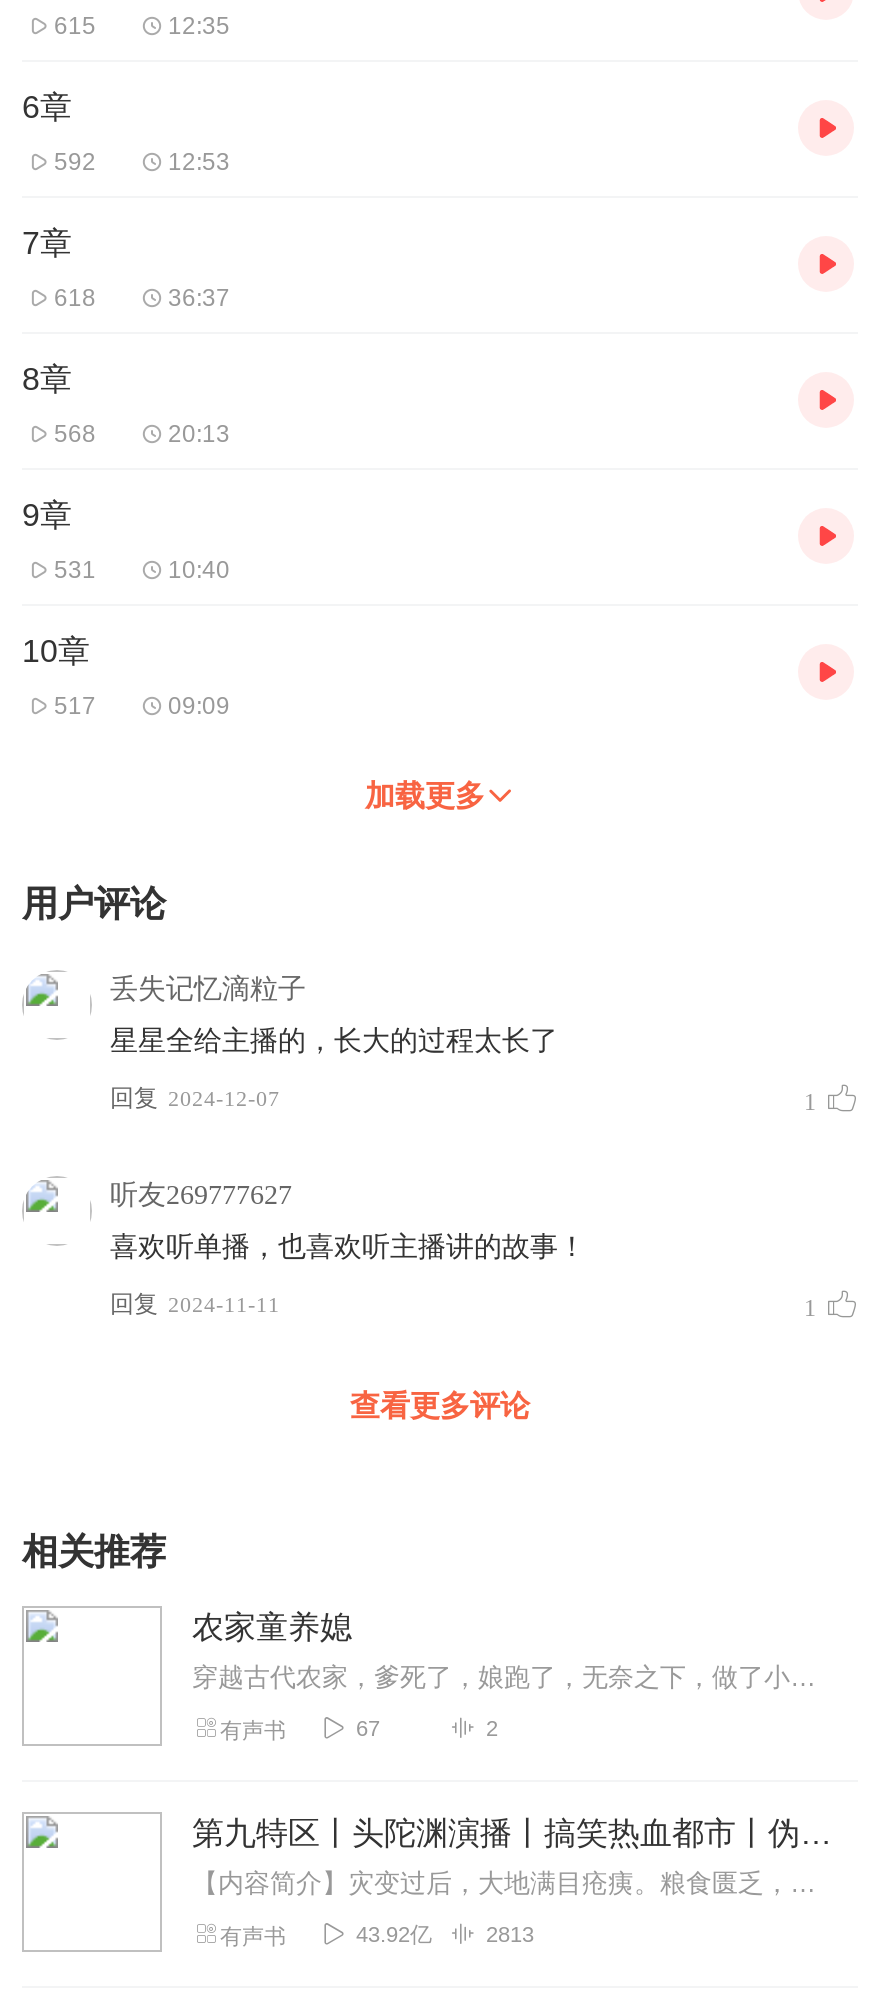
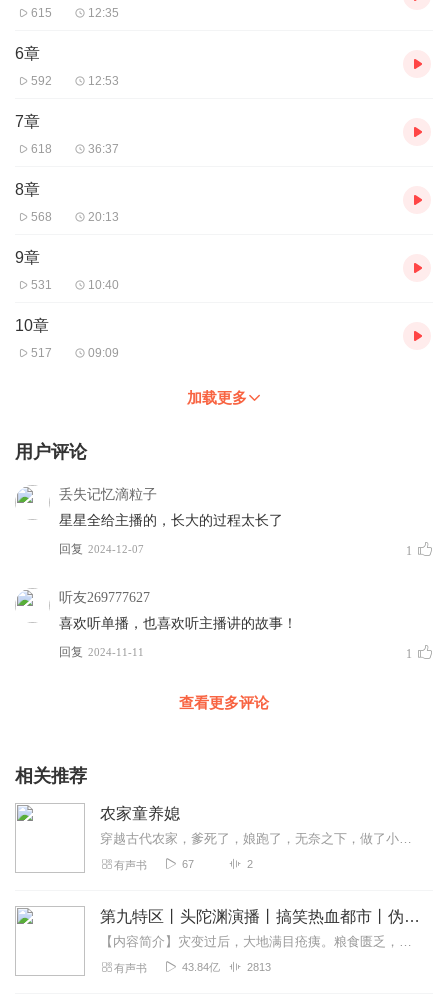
[356,1922,432,1946] 43.92亿 -> [182,961,220,973] 43.84亿

